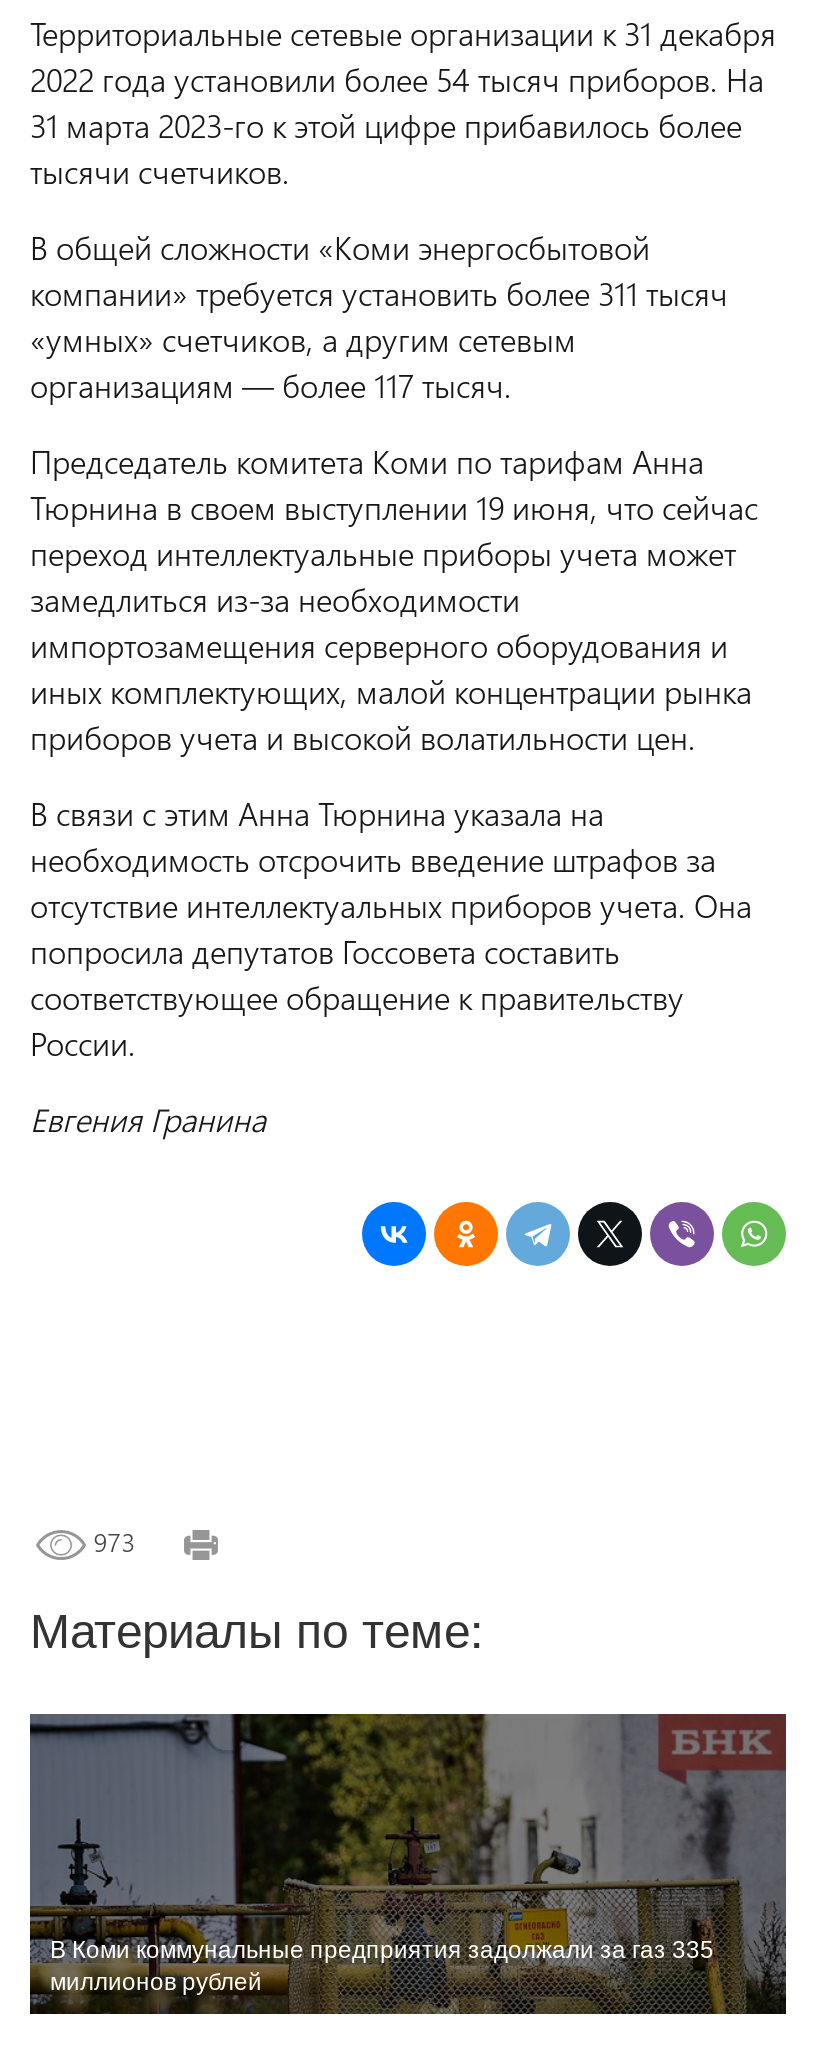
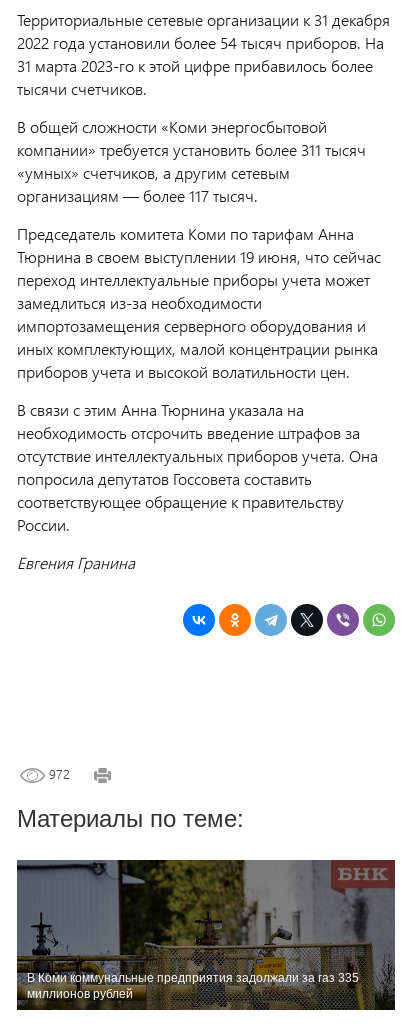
[85,1523,143,1557] 973 -> [45,765,74,782] 972

